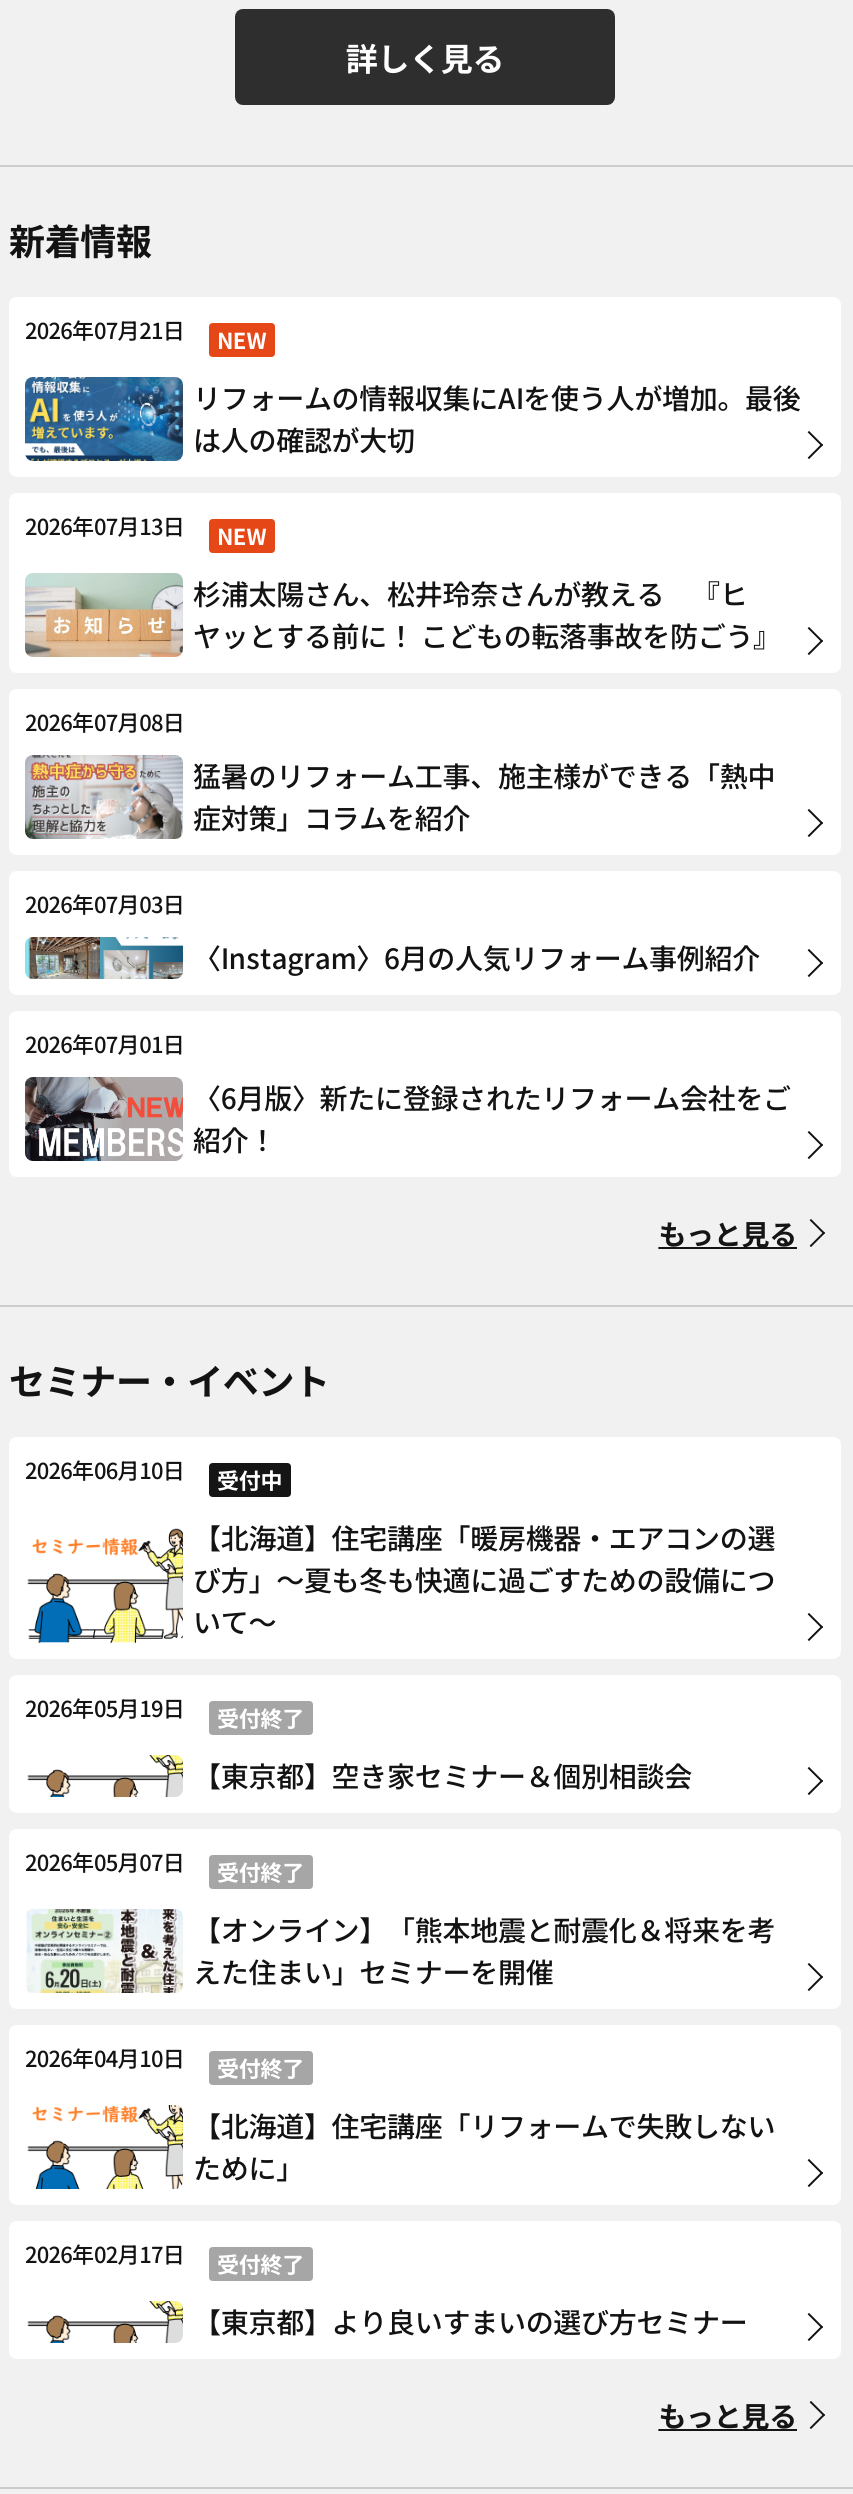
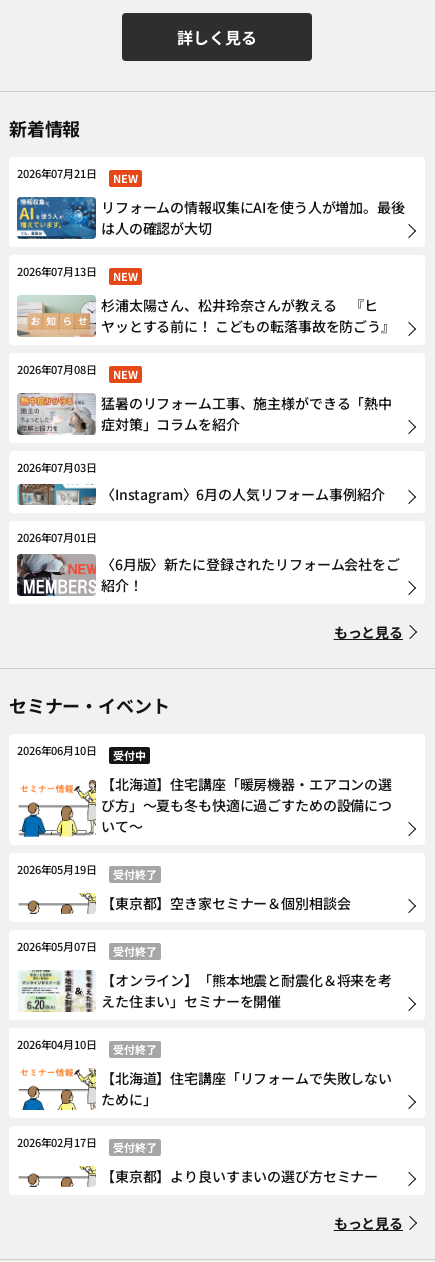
none -> [113,366,138,382] NEW

